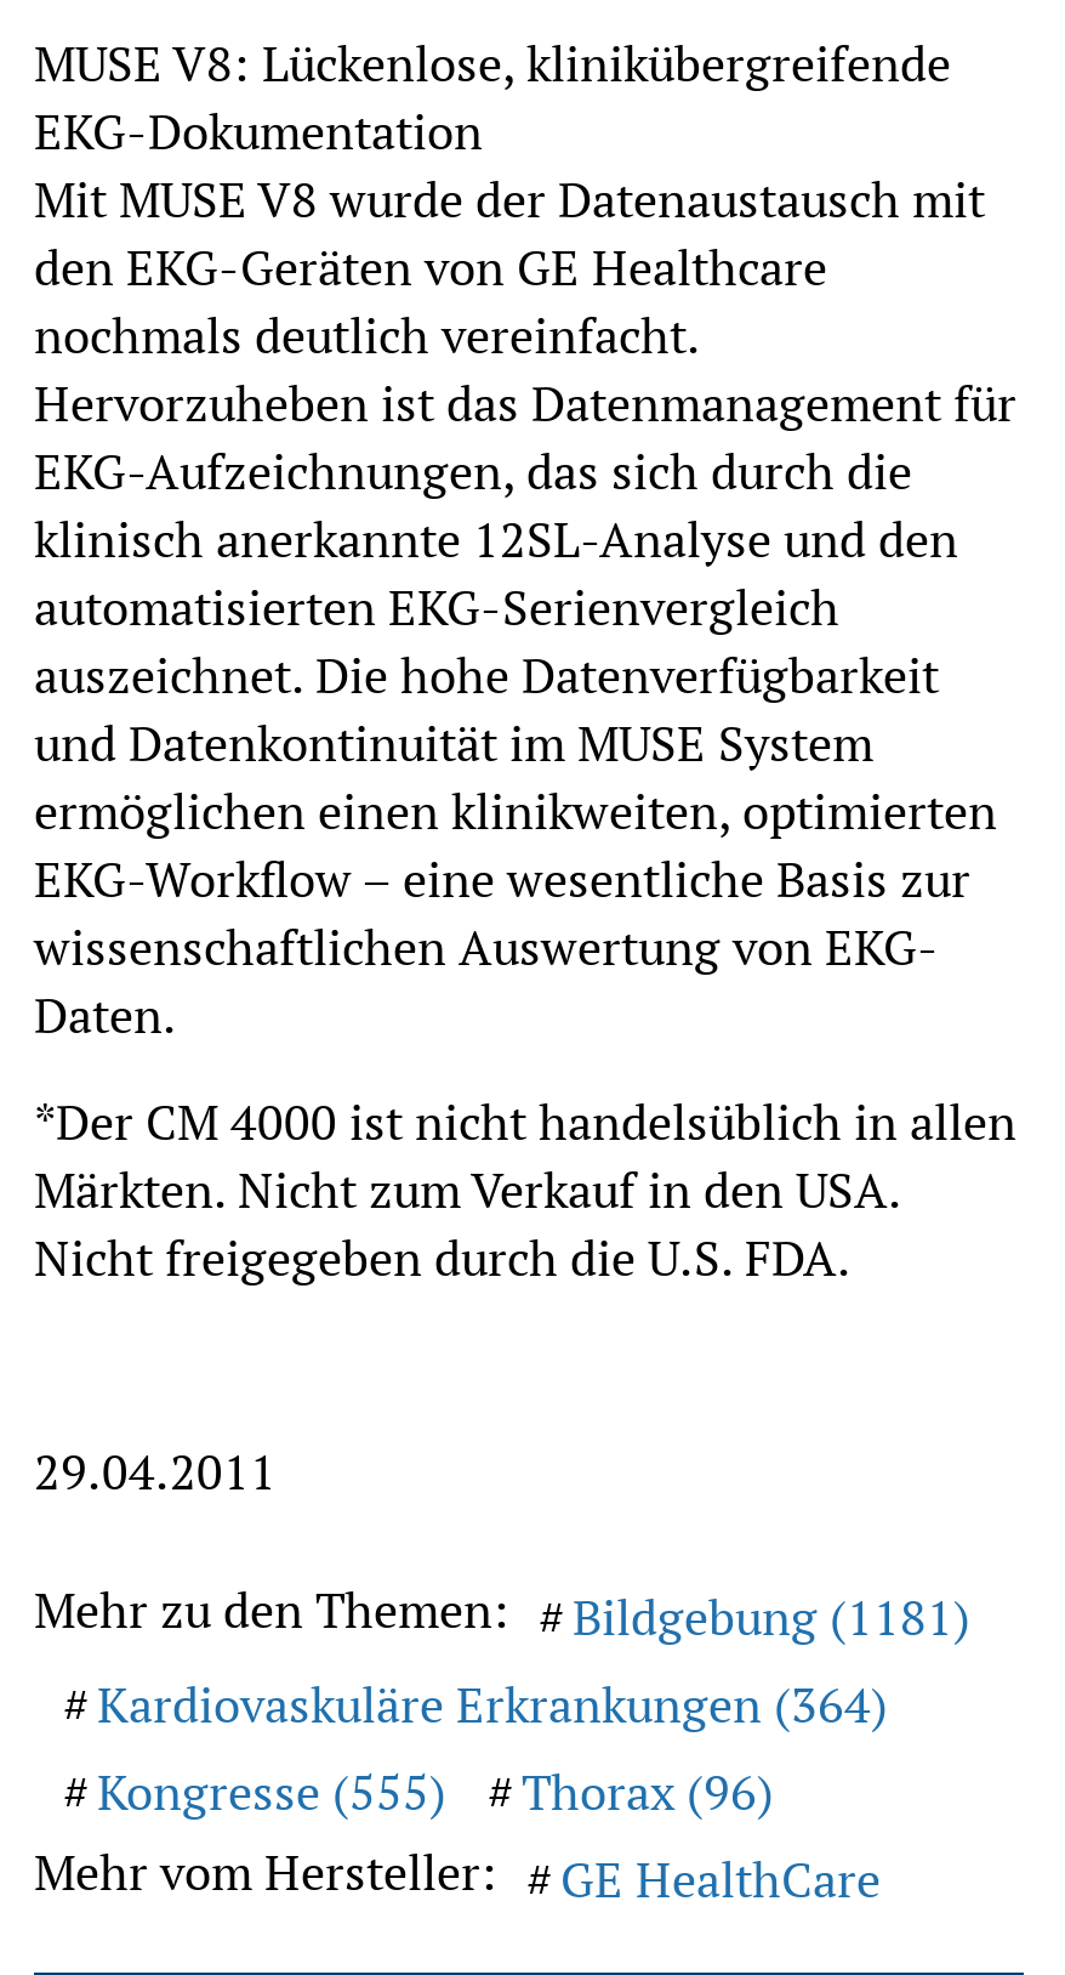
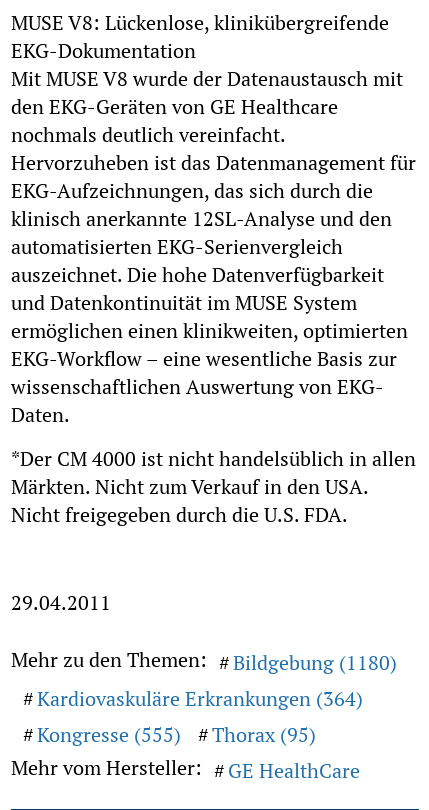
[34,1578,970,1650] Mehr zu den Themen: Bildgebung (1181) -> [11,646,397,676] Mehr zu den Themen: Bildgebung (1180)
[97,1760,774,1825] Kongresse (555) Thorax (96) -> [37,721,316,748] Kongresse (555) Thorax (95)

